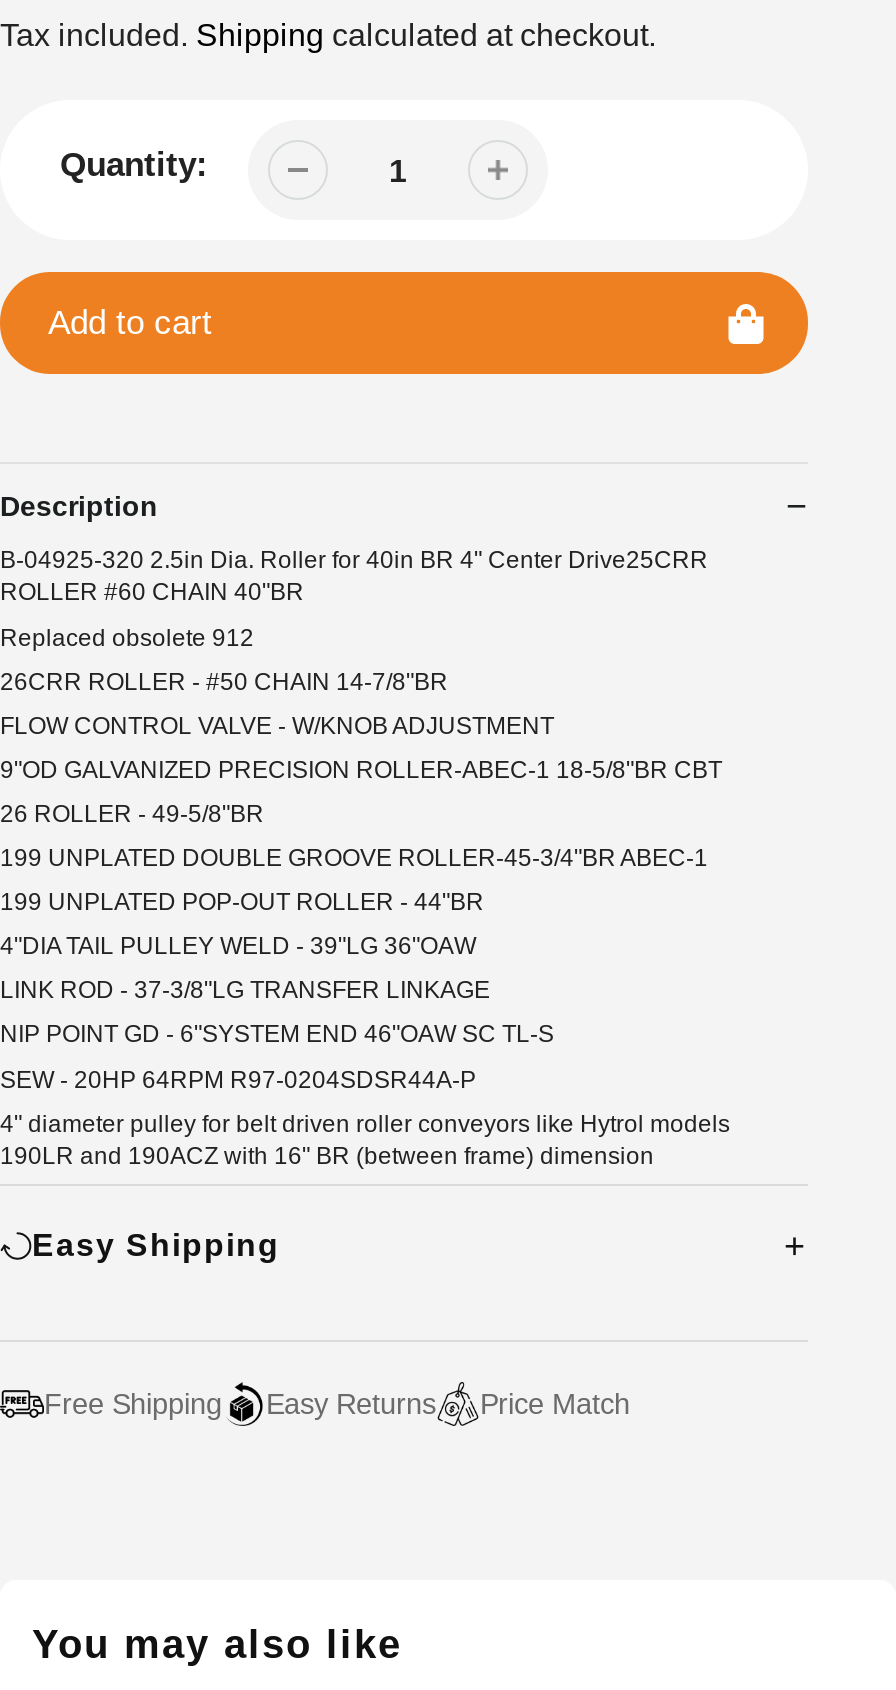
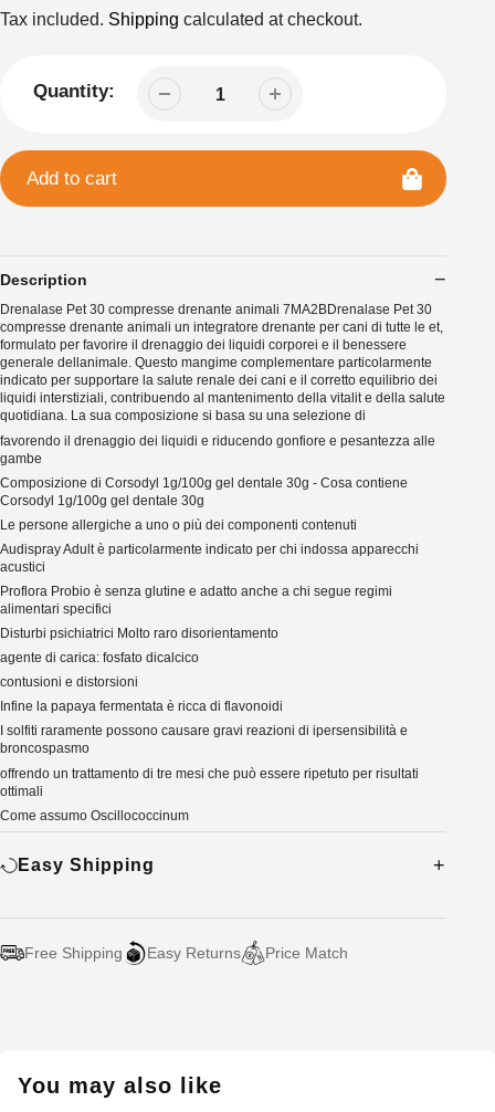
[0,547,708,607] B-04925-320 2.5in Dia. Roller for 40in BR 4" Center Drive25CRR | ROLLER #60 CHAIN 40"BR -> [0,302,445,424] Drenalase Pet 30 compresse drenante animali 7MA2BDrenalase Pet 30 | compresse drenante animali un integratore drenante per cani di tutte le et, | formulato per favorire il drenaggio dei liquidi corporei e il benessere | generale dellanimale. Questo mangime complementare particolarmente | indicato per supportare la salute renale dei cani e il corretto equilibrio dei | liquidi interstiziali, contribuendo al mantenimento della vitalit e della salute | quotidiana. La sua composizione si basa su una selezione di
[0,623,254,651] Replaced obsolete 912 -> [0,433,435,466] favorendo il drenaggio dei liquidi e riducendo gonfiore e pesantezza alle | gambe
[0,667,448,695] 26CRR ROLLER - #50 CHAIN 14-7/8"BR -> [0,475,408,508] Composizione di Corsodyl 1g/100g gel dentale 30g - Cosa contiene | Corsodyl 1g/100g gel dentale 30g
[0,711,554,739] FLOW CONTROL VALVE - W/KNOB ADJUSTMENT -> [0,517,357,532] Le persone allergiche a uno o più dei componenti contenuti
[0,756,722,784] 9"OD GALVANIZED PRECISION ROLLER-ABEC-1 18-5/8"BR CBT -> [0,541,419,575] Audispray Adult è particolarmente indicato per chi indossa apparecchi | acustici
[0,800,264,828] 26 ROLLER - 49-5/8"BR -> [0,584,392,617] Proflora Probio è senza glutine e adatto anche a chi segue regimi | alimentari specifici
[0,844,708,872] 199 UNPLATED DOUBLE GROOVE ROLLER-45-3/4"BR ABEC-1 -> [0,626,278,641] Disturbi psichiatrici Molto raro disorientamento
[0,888,484,916] 199 UNPLATED POP-OUT ROLLER - 44"BR -> [0,650,199,666] agente di carica: fosfato dicalcico
[0,933,476,961] 4"DIA TAIL PULLEY WELD - 39"LG 36"OAW -> [0,675,138,690] contusioni e distorsioni
[0,977,490,1005] LINK ROD - 37-3/8"LG TRANSFER LINKAGE -> [0,699,283,715] Infine la papaya fermentata è ricca di flavonoidi
[0,1021,554,1049] NIP POINT GD - 6"SYSTEM END 46"OAW SC TL-S -> [0,723,408,757] I solfiti raramente possono causare gravi reazioni di ipersensibilità e | broncospasmo
[0,1065,476,1093] SEW - 20HP 64RPM R97-0204SDSR44A-P -> [0,766,419,799] offrendo un trattamento di tre mesi che può essere ripetuto per risultati | ottimali
[0,1109,730,1169] 4" diameter pulley for belt driven roller conveyors like Hytrol models | 190LR and 190ACZ with 16" BR (between frame) dimension -> [0,808,189,823] Come assumo Oscillococcinum

